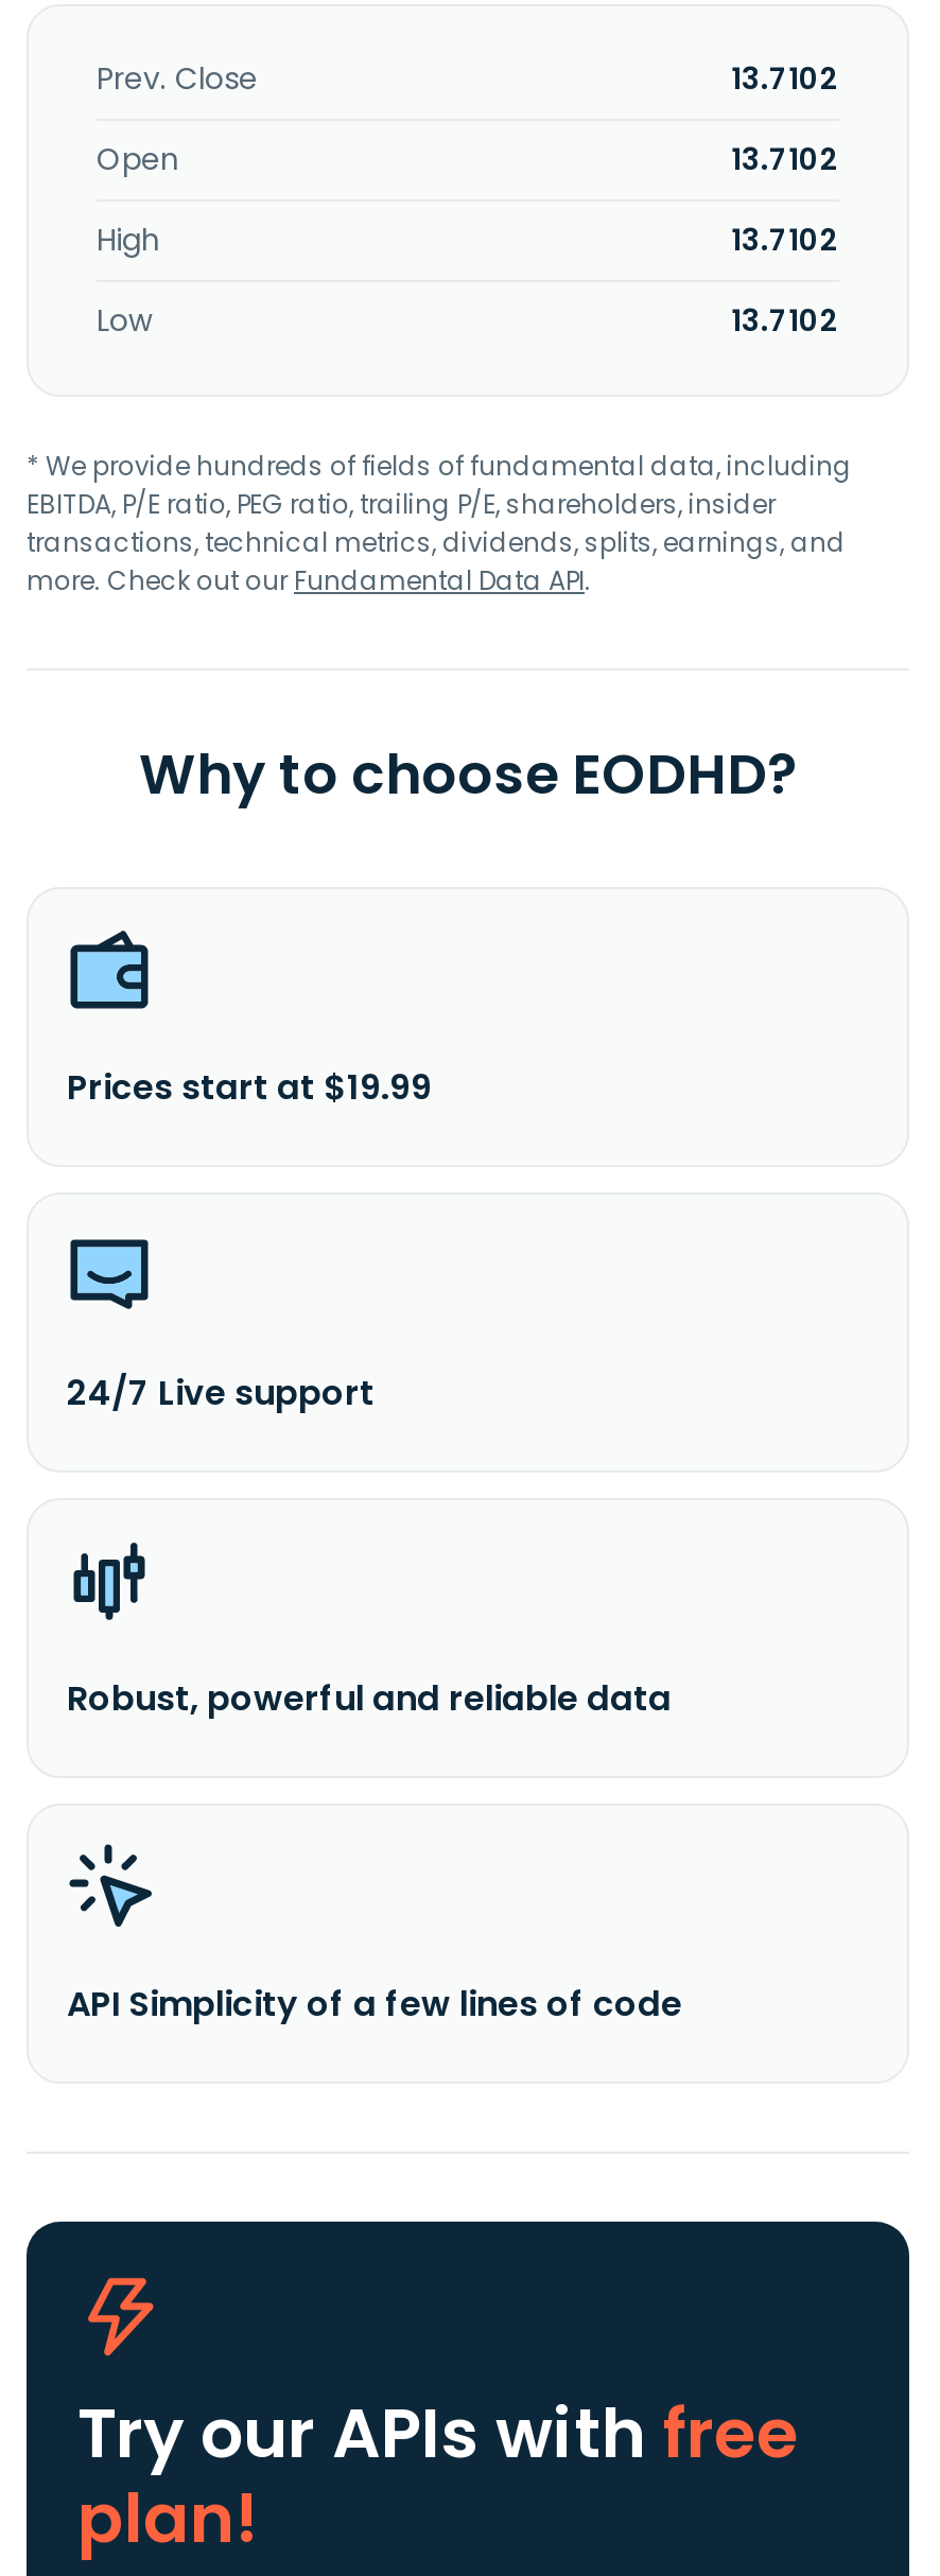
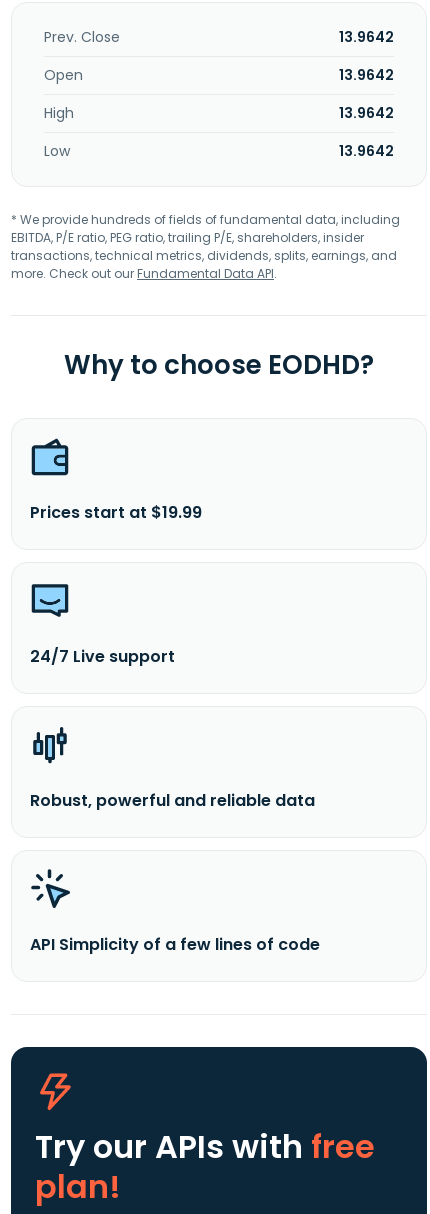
[731,57,839,100] 13.7102 -> [339,27,394,47] 13.9642
[731,138,839,180] 13.7102 -> [339,65,394,85] 13.9642
[731,219,839,261] 13.7102 -> [339,103,394,123] 13.9642
[731,299,839,342] 13.7102 -> [339,141,394,161] 13.9642

